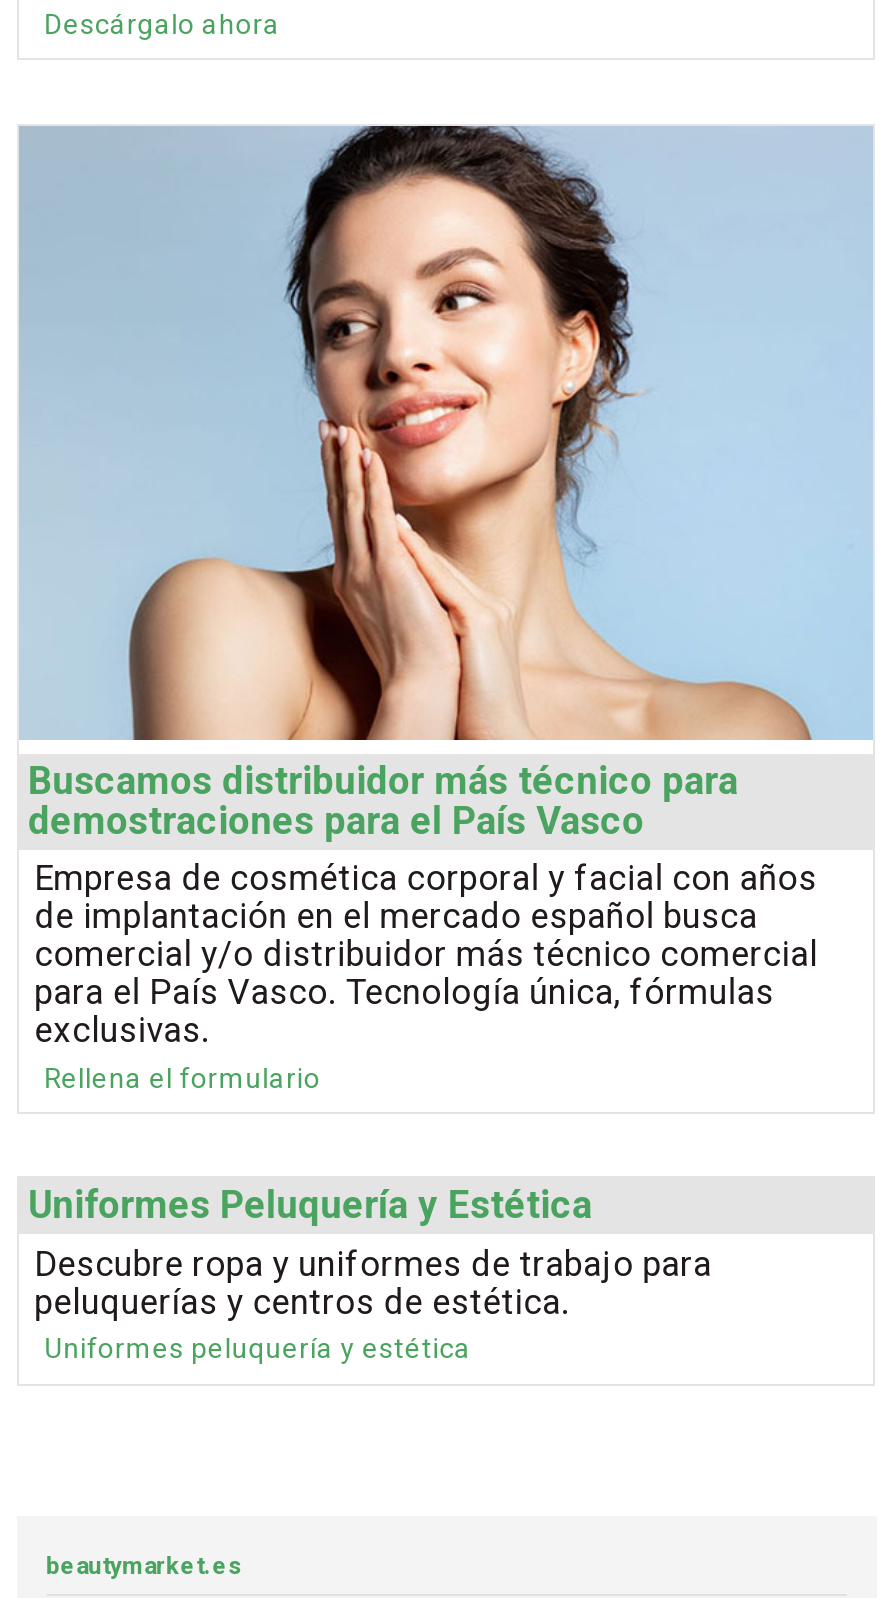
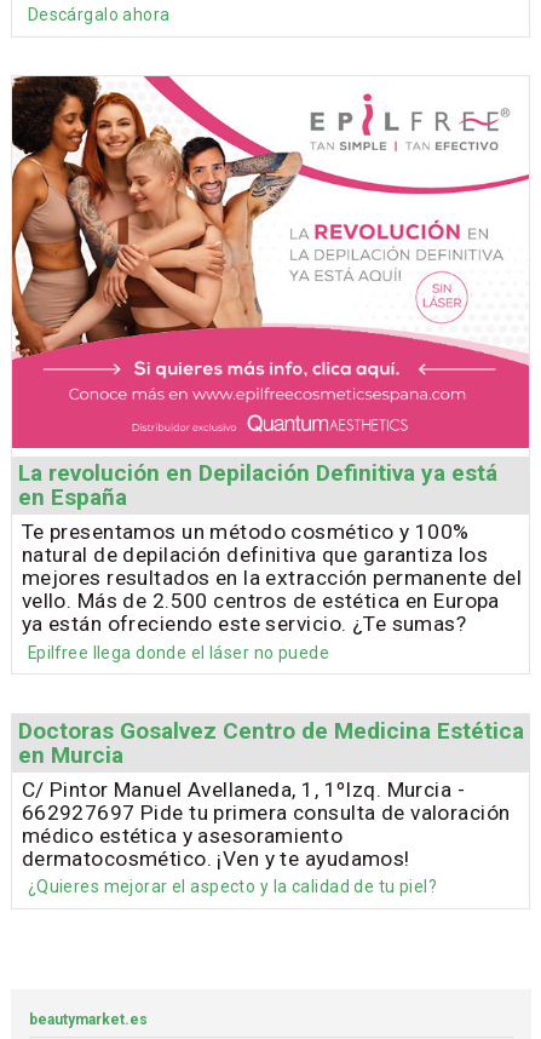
[19,124,873,1094] [image] | Buscamos distribuidor más técnico para | demostraciones para el País Vasco | Empresa de cosmética corporal y facial con años | de implantación en el mercado español busca | comercial y/o distribuidor más técnico comercial | para el País Vasco. Tecnología única, fórmulas | exclusivas. | Rellena el formulario -> [11,75,530,662] [image] | La revolución en Depilación Definitiva ya está | en España | Te presentamos un método cosmético y 100% | natural de depilación definitiva que garantiza los | mejores resultados en la extracción permanente del | vello. Más de 2.500 centros de estética en Europa | ya están ofreciendo este servicio. ¿Te sumas? | Epilfree llega donde el láser no puede
[28,1183,712,1364] Uniformes Peluquería y Estética | Descubre ropa y uniformes de trabajo para | peluquerías y centros de estética. | Uniformes peluquería y estética -> [18,716,524,896] Doctoras Gosalvez Centro de Medicina Estética | en Murcia | C/ Pintor Manuel Avellaneda, 1, 1ºIzq. Murcia - | 662927697 Pide tu primera consulta de valoración | médico estética y asesoramiento | dermatocosmético. ¡Ven y te ayudamos! | ¿Quieres mejorar el aspecto y la calidad de tu piel?

